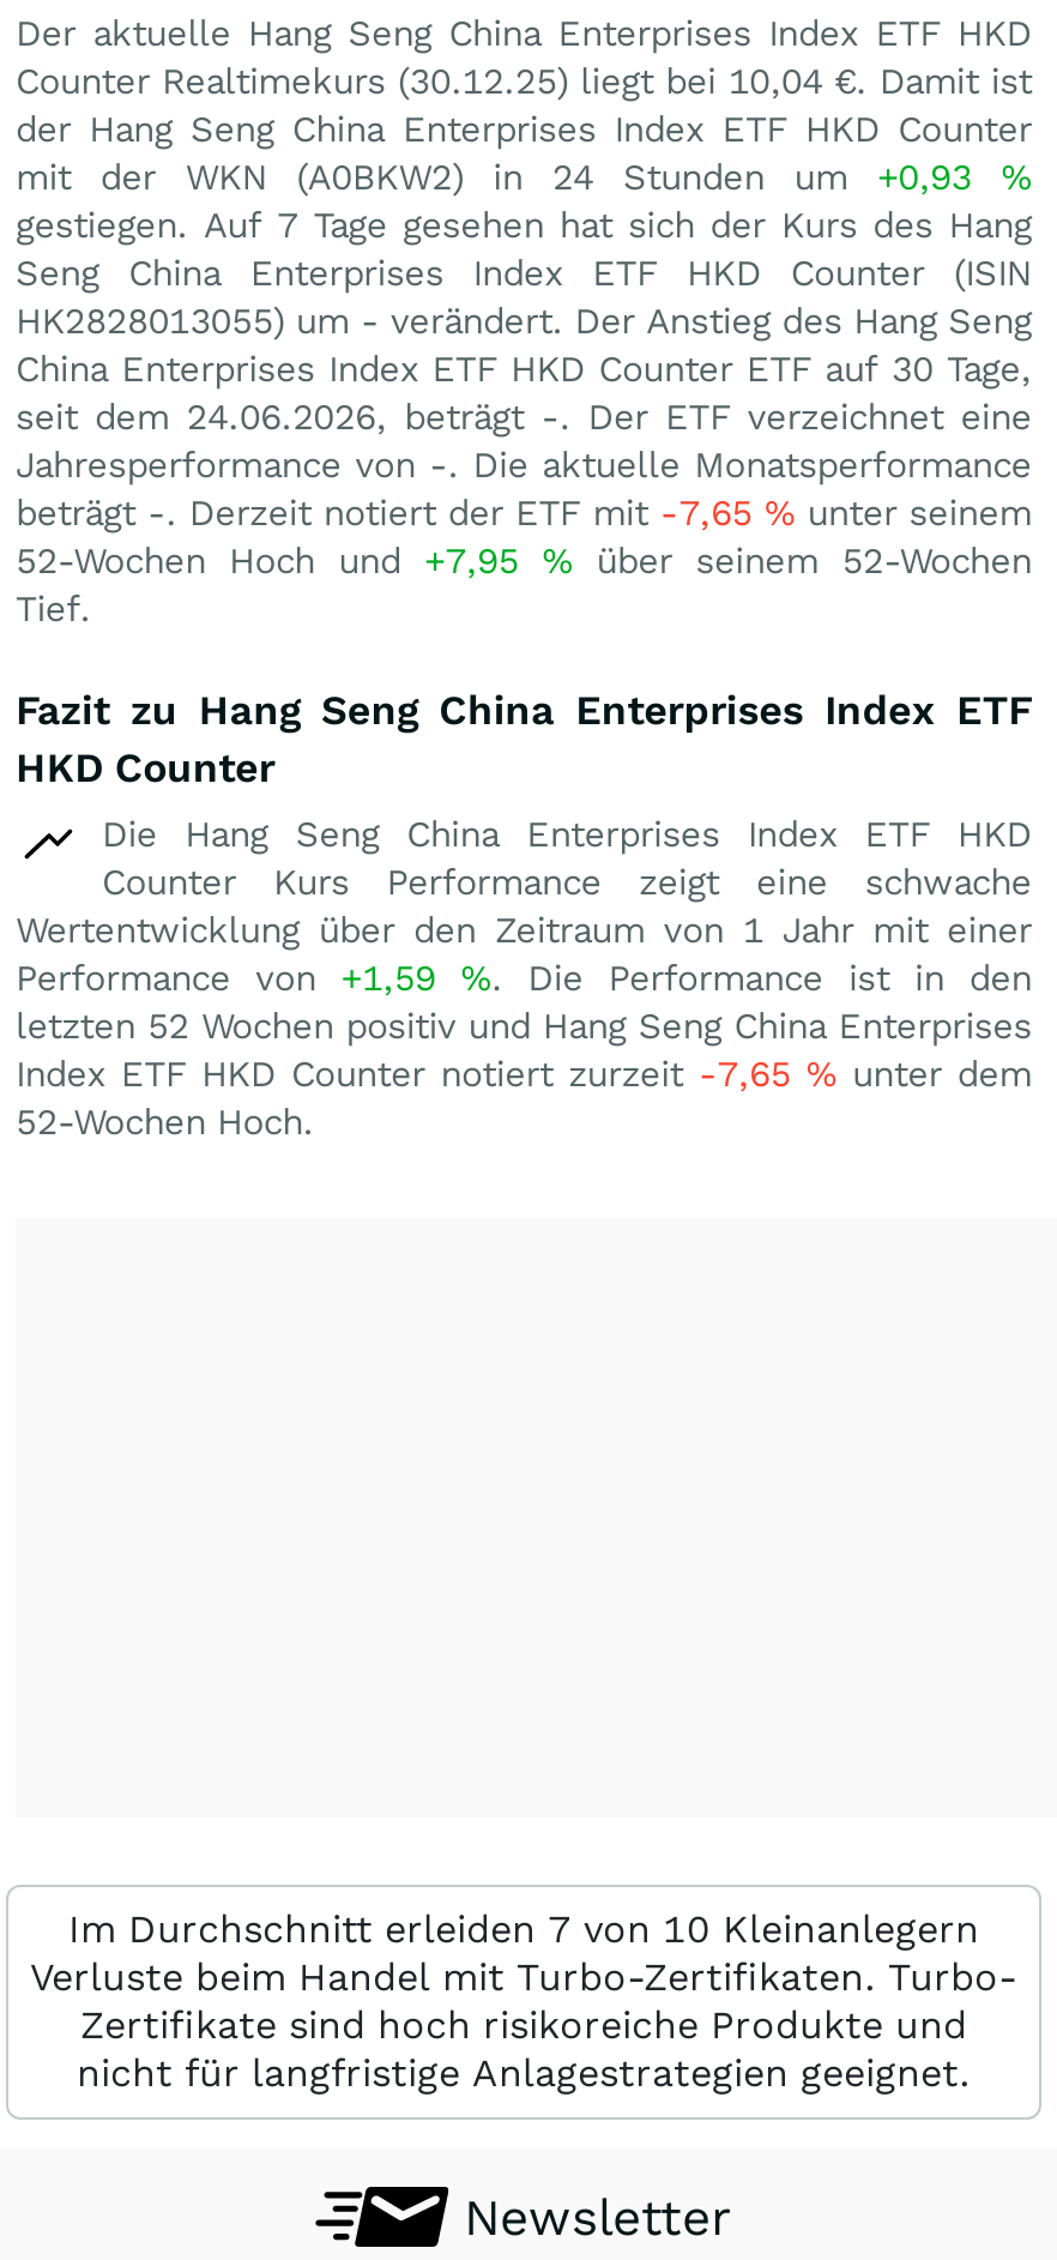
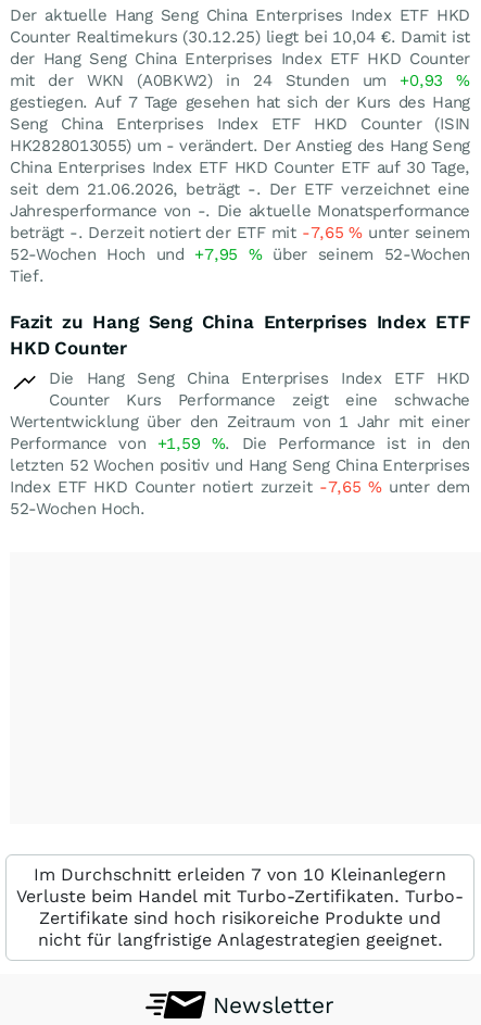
[16,396,1032,439] seit dem 24.06.2026, beträgt -. Der ETF verzeichnet eine -> [10,179,470,199] seit dem 21.06.2026, beträgt -. Der ETF verzeichnet eine

